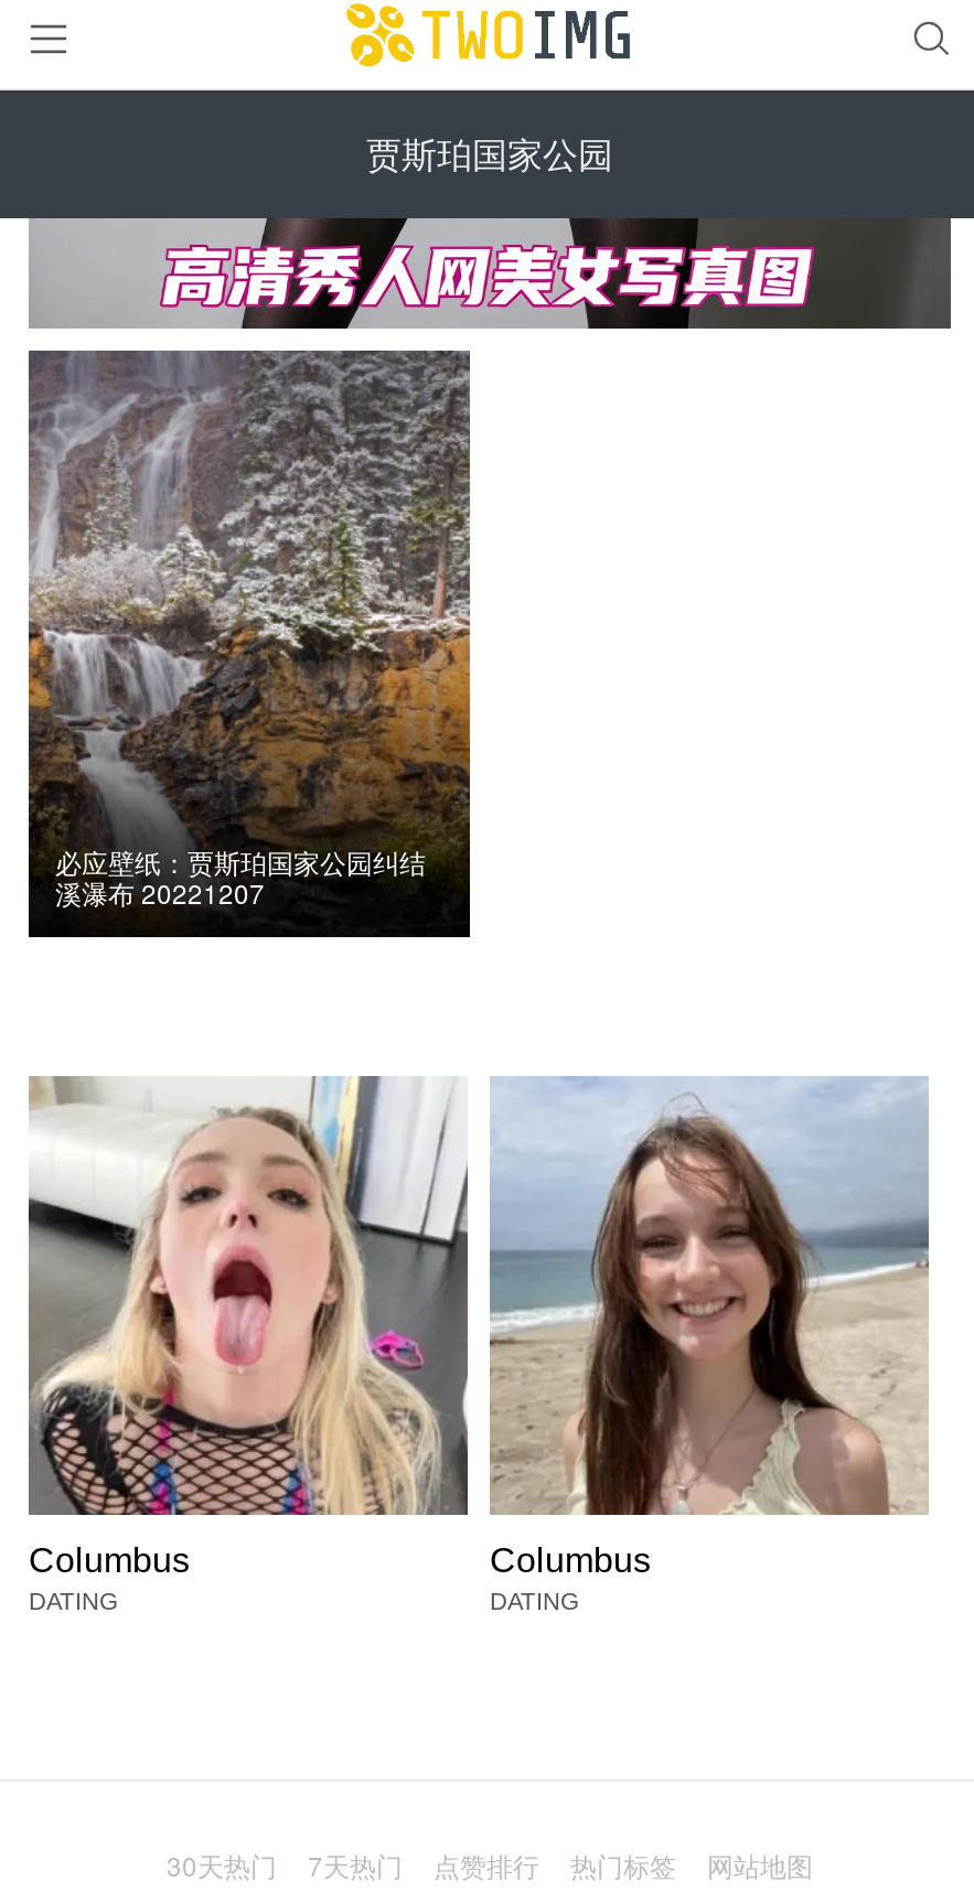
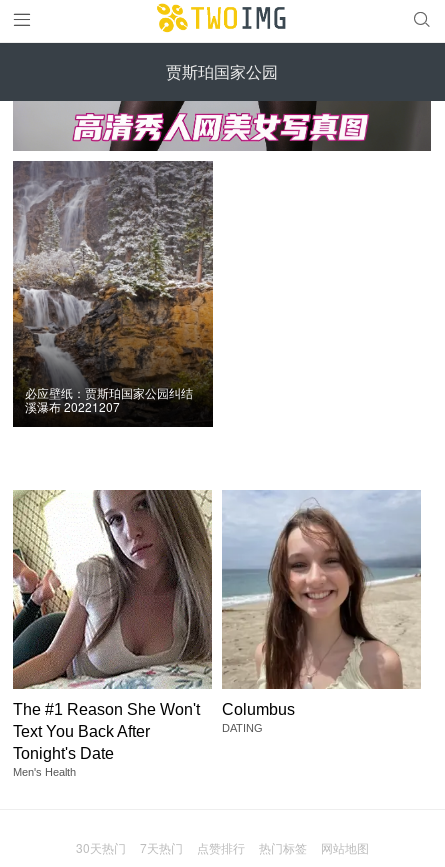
[26,1076,468,1614] [image] | Columbus | DATING -> [12,489,212,778] [image] | The #1 Reason She Won't | Text You Back After | Tonight's Date | Men's Health

